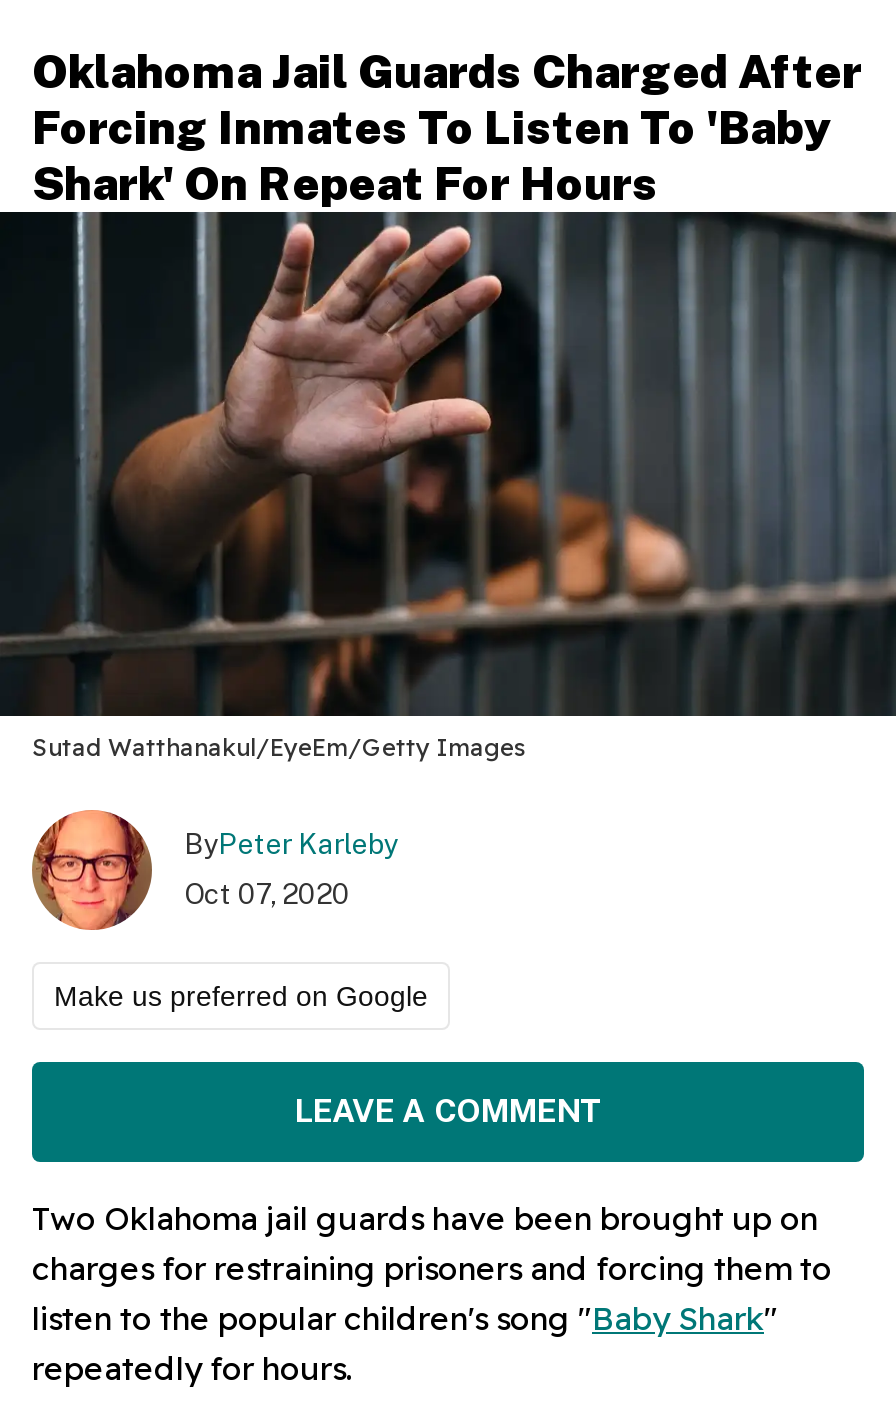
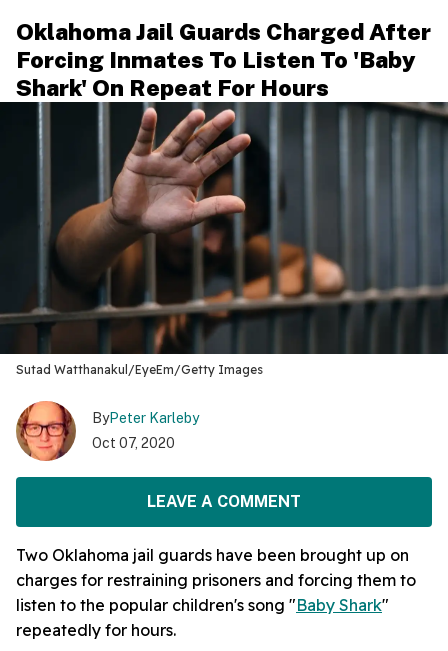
[54,980,428,1012] Make us preferred on Google -> none

